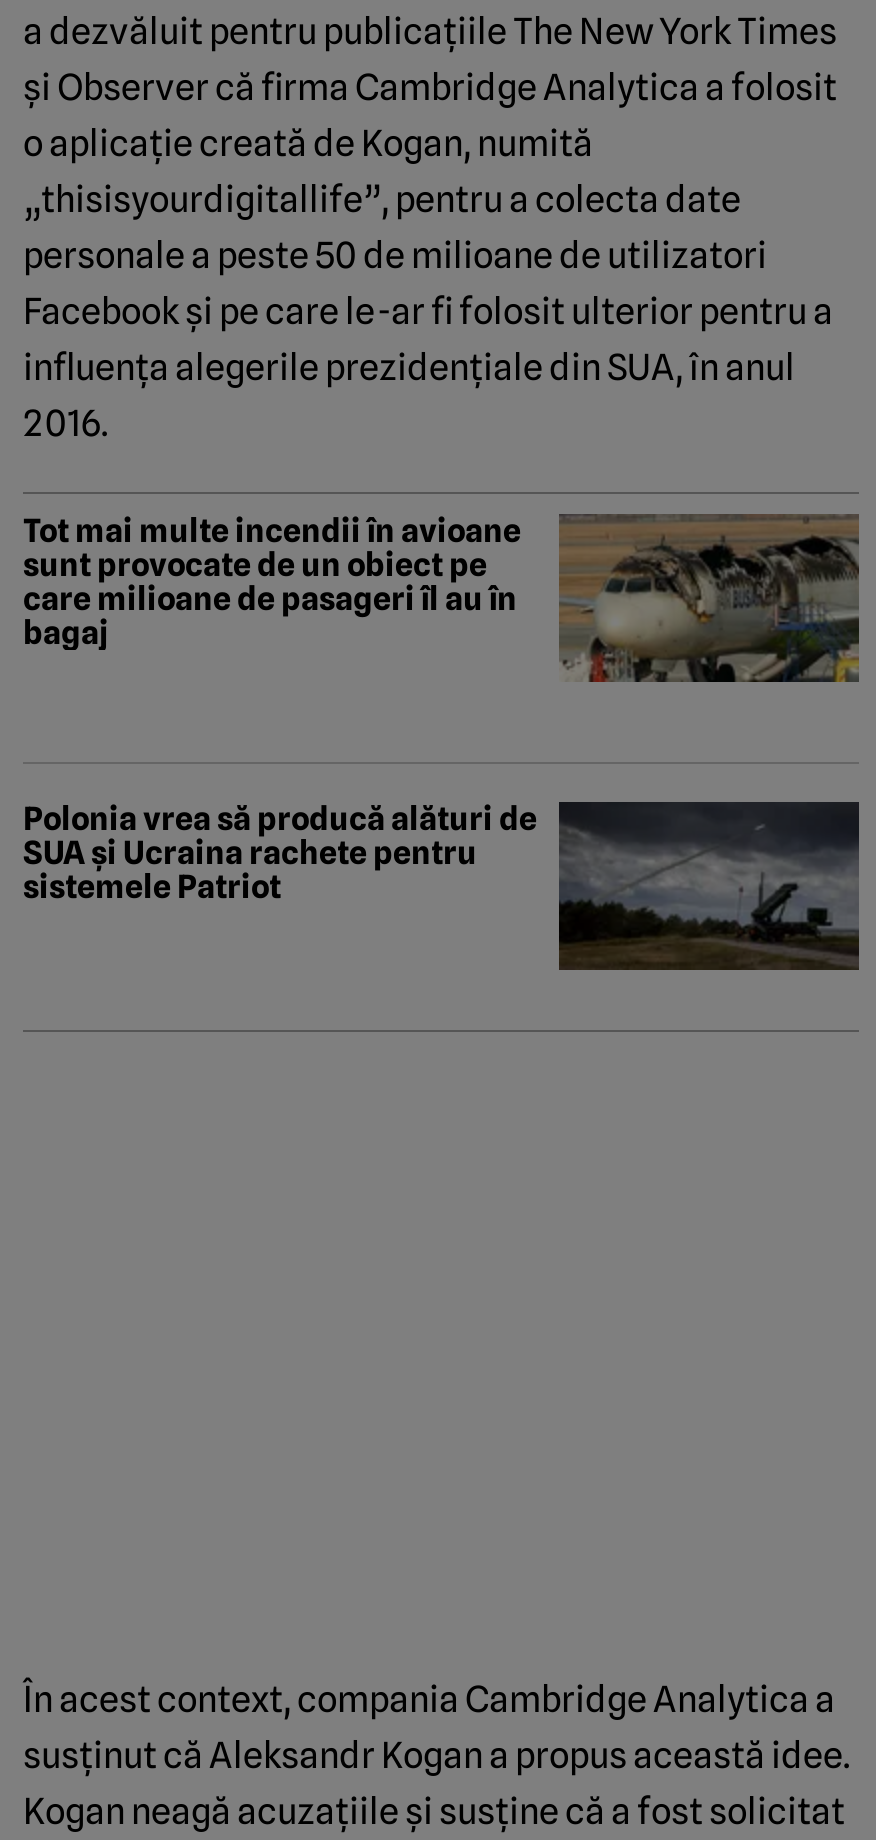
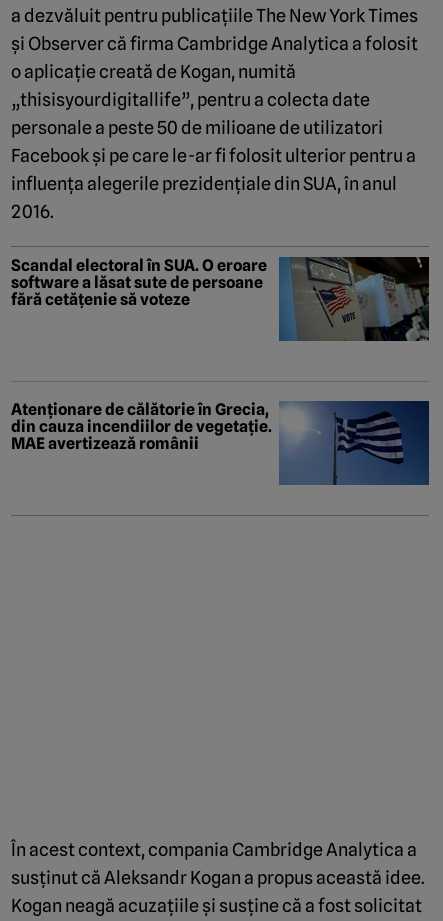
[23,511,861,684] [image] | Tot mai multe incendii în avioane | sunt provocate de un obiect pe | care milioane de pasageri îl au în | bagaj -> [11,256,430,342] [image] | Scandal electoral în SUA. O eroare | software a lăsat sute de persoane | fără cetățenie să voteze
[23,799,861,972] [image] | Polonia vrea să producă alături de | SUA și Ucraina rachete pentru | sistemele Patriot -> [11,400,430,486] [image] | Atenționare de călătorie în Grecia, | din cauza incendiilor de vegetație. | MAE avertizează românii

